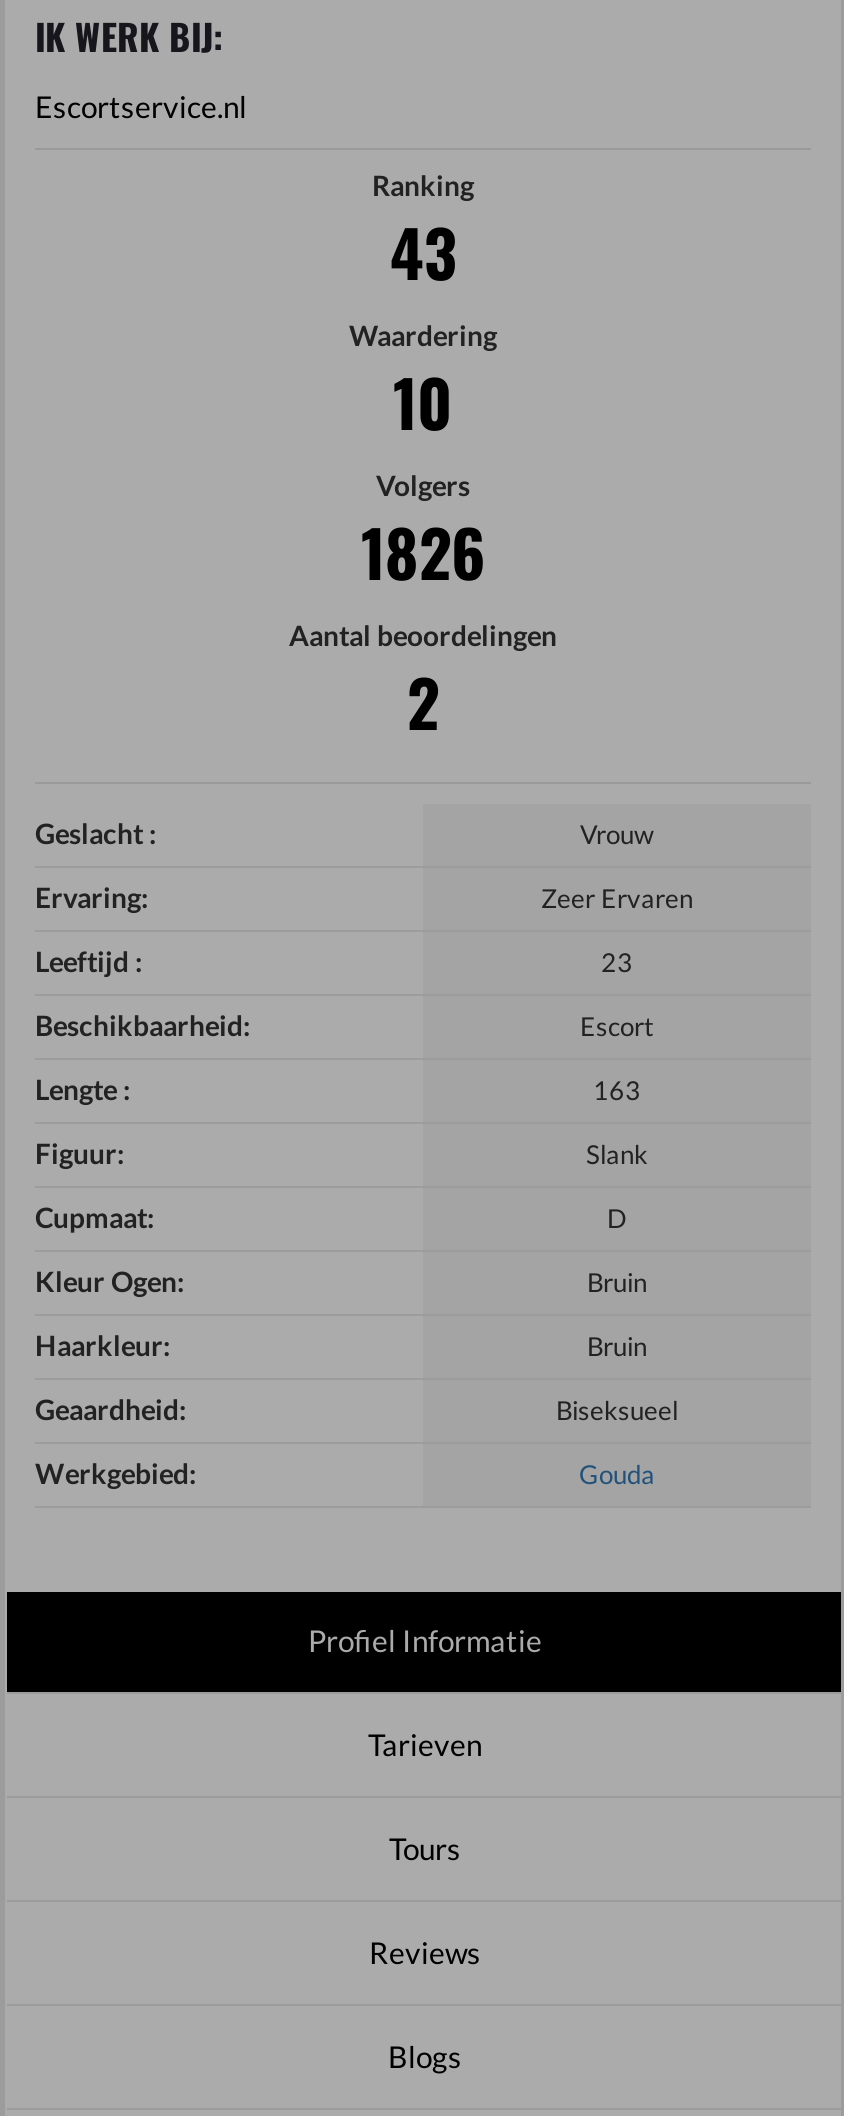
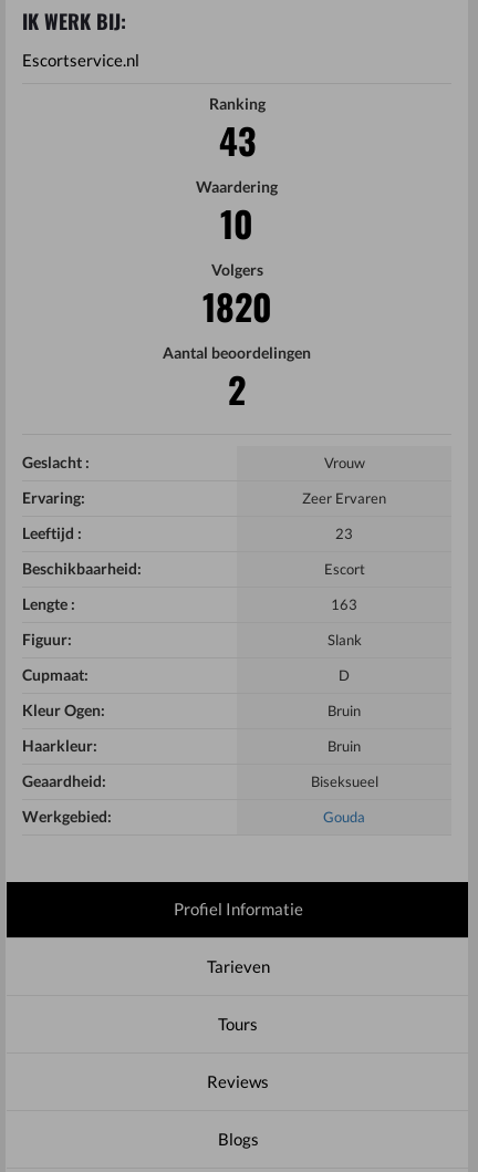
[361,504,485,598] 1826 -> [202,280,272,332] 1820

